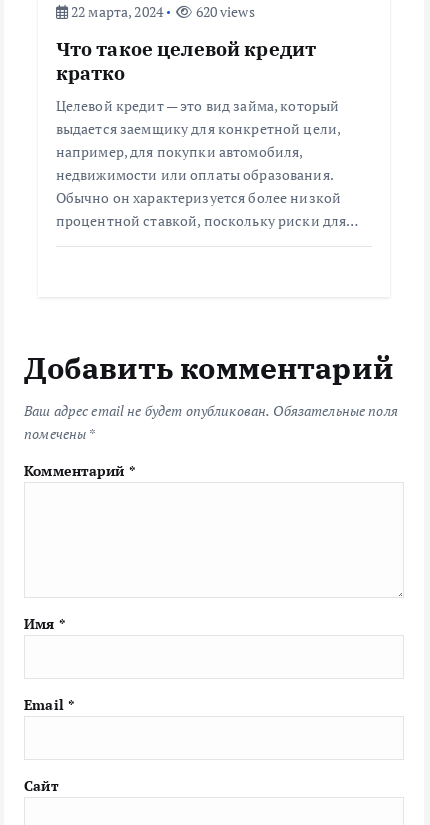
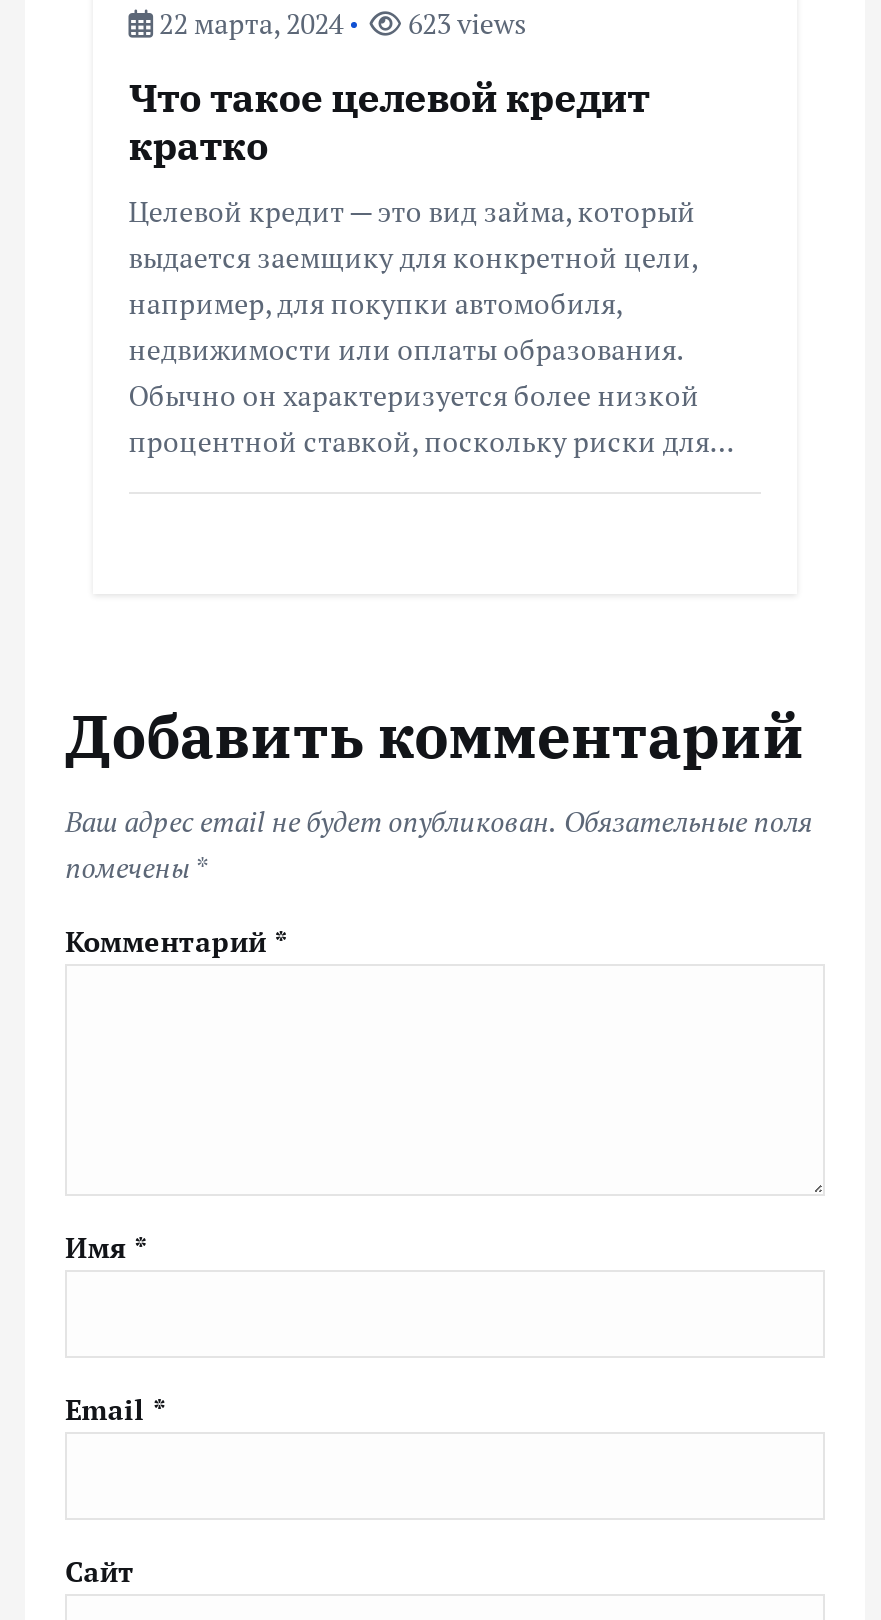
[192,2,255,21] 620 views -> [402,4,527,42] 623 views

